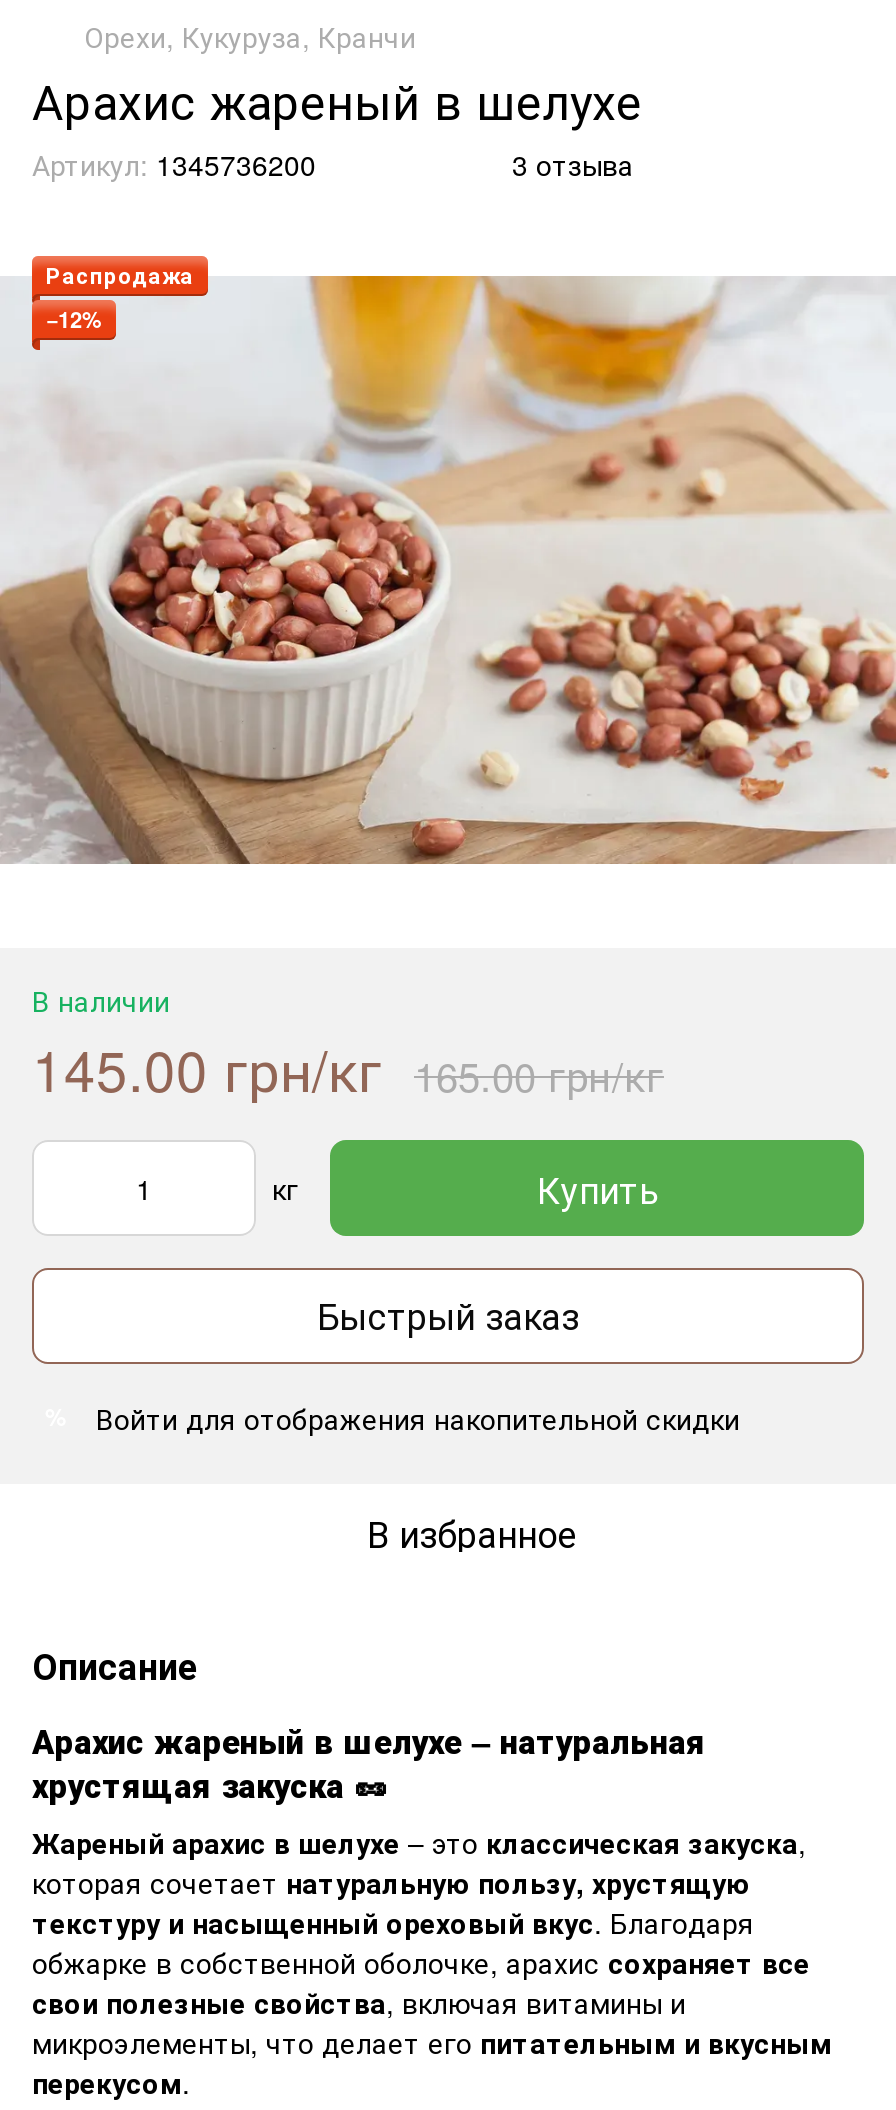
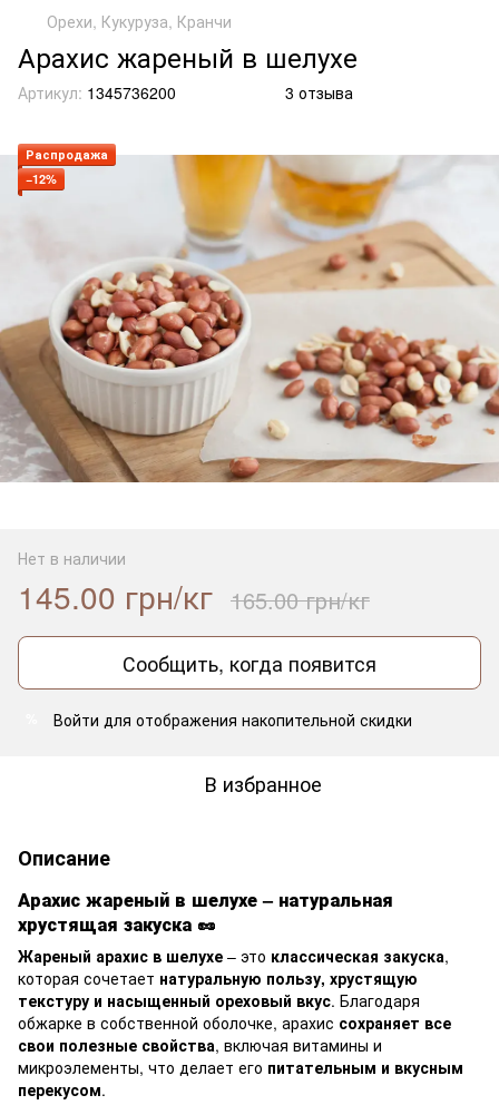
[32,979,170,1019] В наличии -> [18,546,126,569] Нет в наличии
[272,1161,657,1340] кг | Купить | Быстрый заказ -> [123,648,376,677] Сообщить, когда появится

